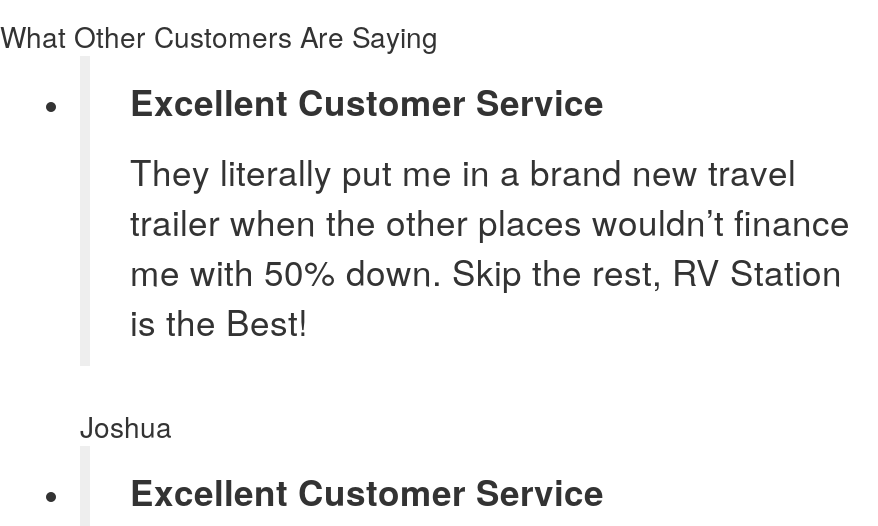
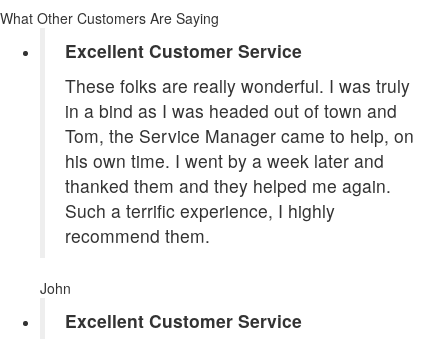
[130,146,850,346] They literally put me in a brand new travel | trailer when the other places wouldn’t finance | me with 50% down. Skip the rest, RV Station | is the Best! -> [65,73,414,248] These folks are really wonderful. I was truly | in a bind as I was headed out of town and | Tom, the Service Manager came to help, on | his own time. I went by a week later and | thanked them and they helped me again. | Such a terrific experience, I highly | recommend them.
[80,406,172,446] Joshua -> [40,278,71,298] John

